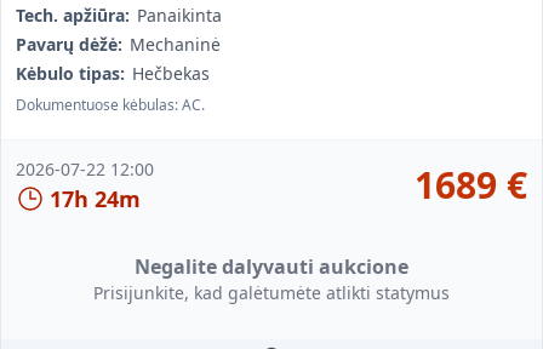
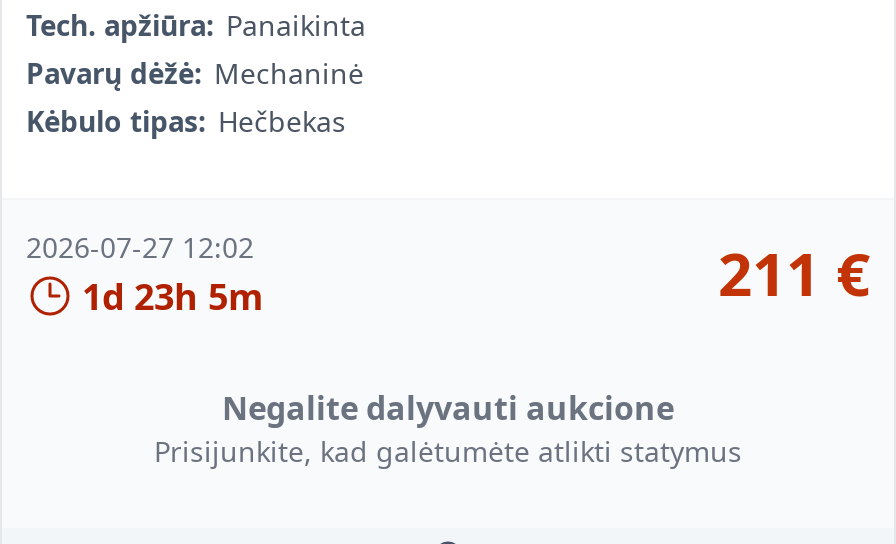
[16,95,527,213] Dokumentuose kėbulas: AC. | 2026-07-22 12:00 | 17h 24m | 1689 € -> [26,228,870,320] 2026-07-27 12:02 | 1d 23h 5m | 211 €

